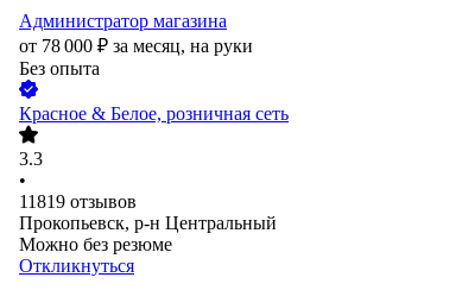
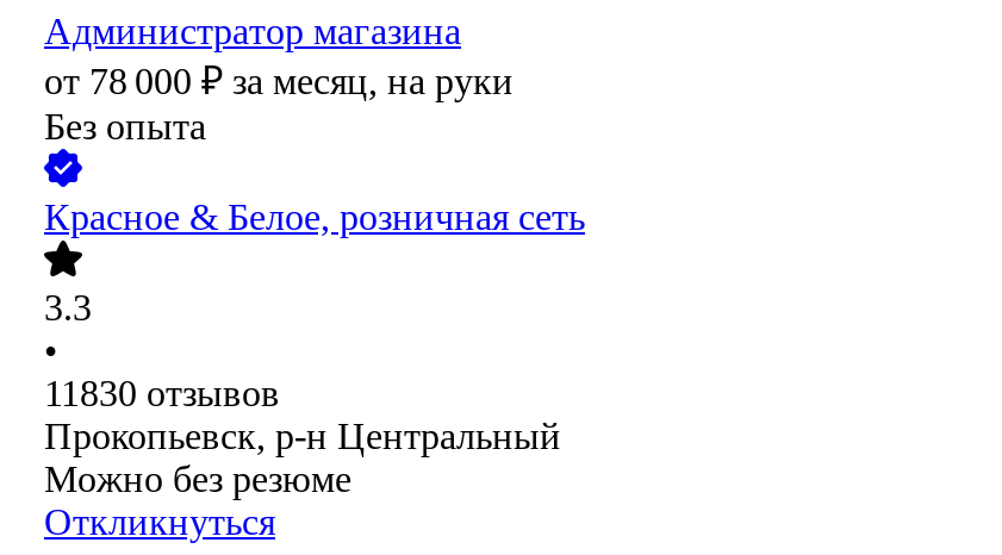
[19,192,137,212] 11819 отзывов -> [44,373,280,414] 11830 отзывов

